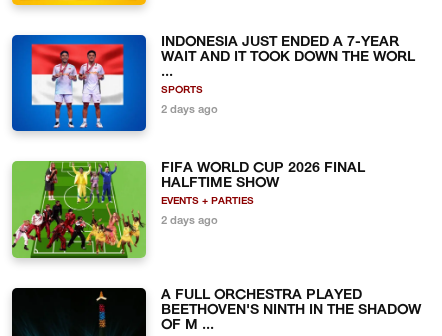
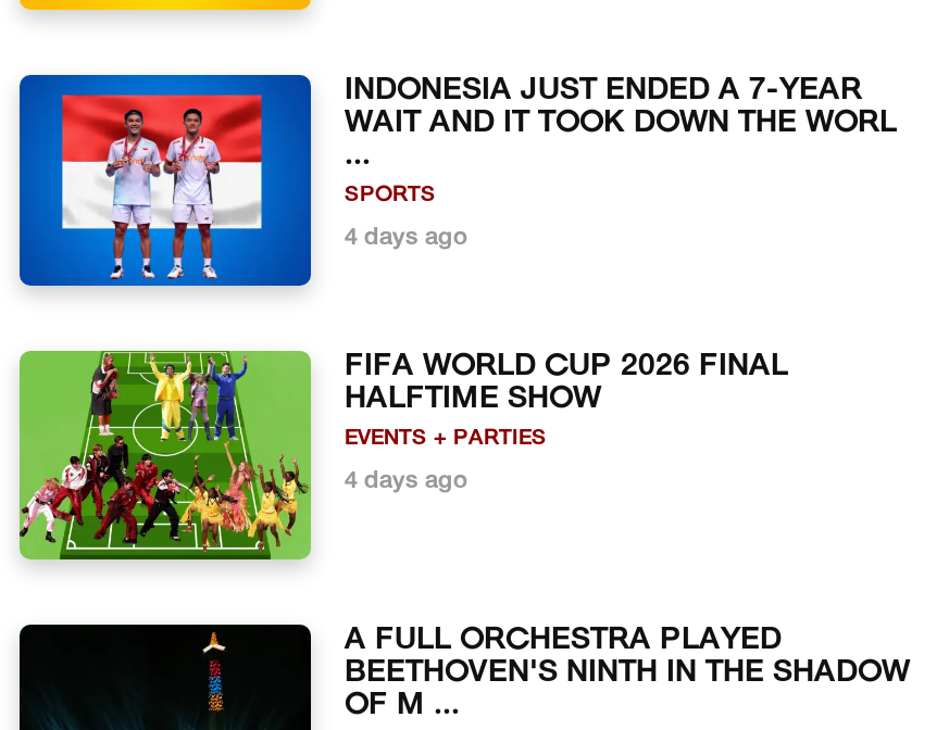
[161,105,218,116] 2 days ago -> [344,227,468,251] 4 days ago
[161,216,218,227] 2 days ago -> [344,470,468,493] 4 days ago

